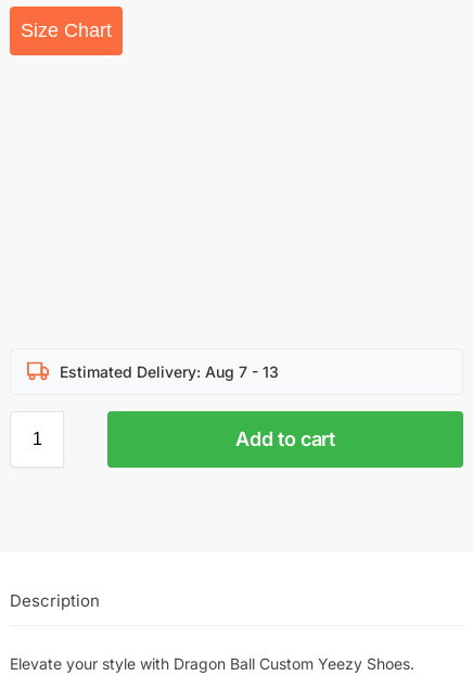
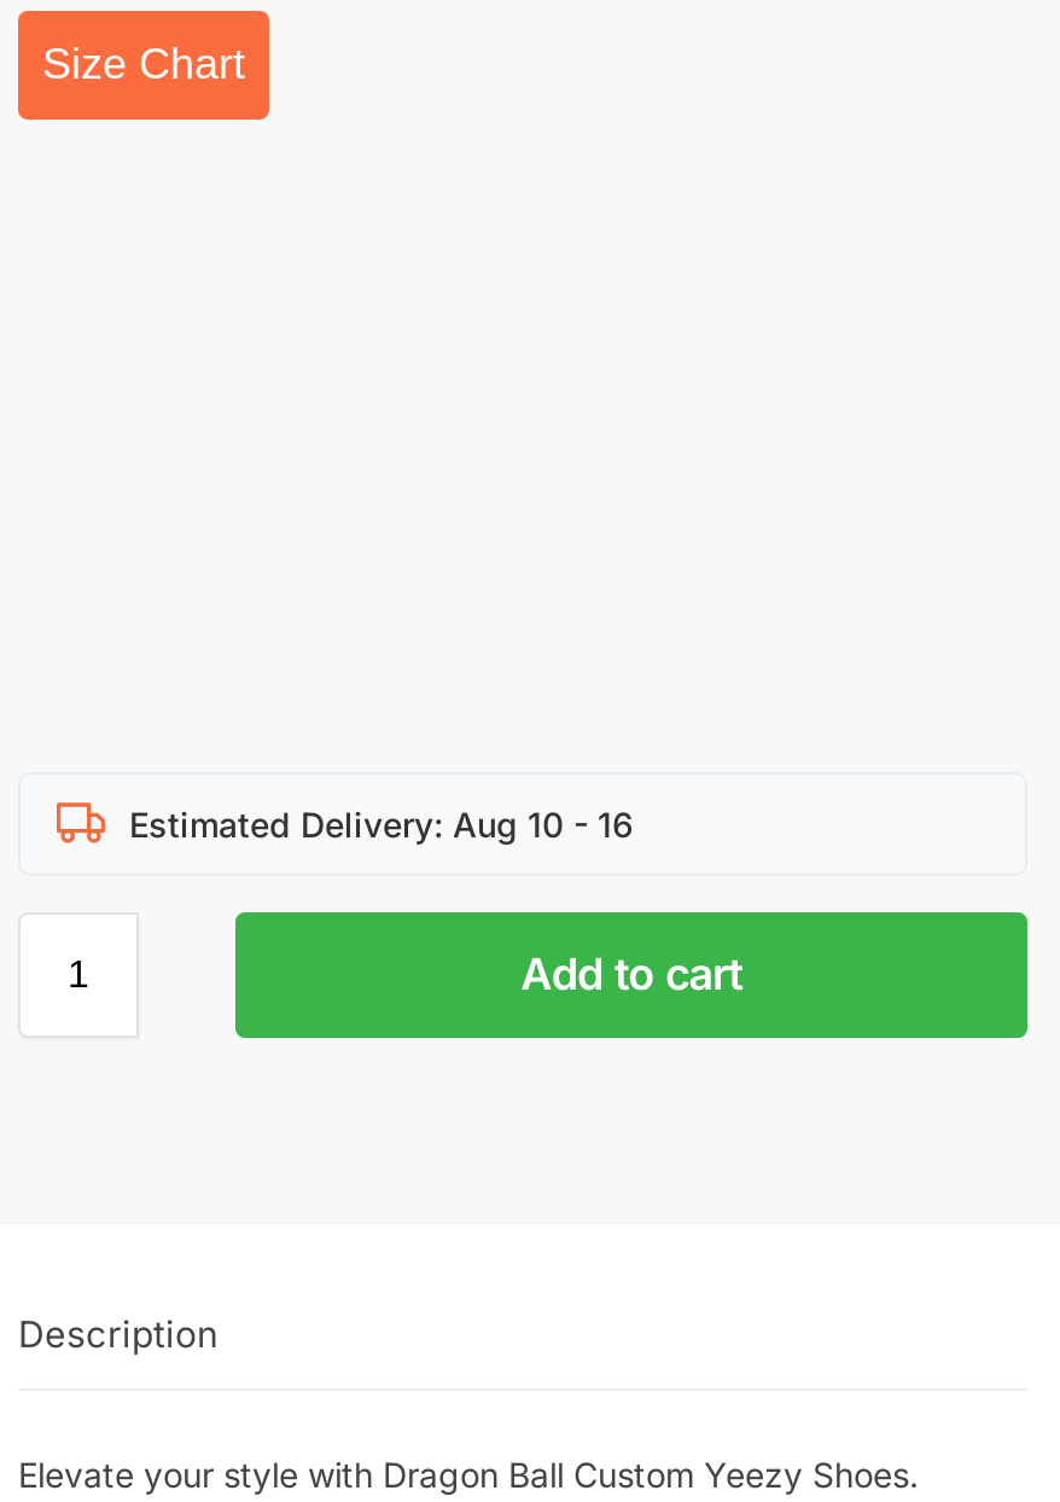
[60,362,279,381] Estimated Delivery: Aug 7 - 13 -> [129,803,634,844] Estimated Delivery: Aug 10 - 16

